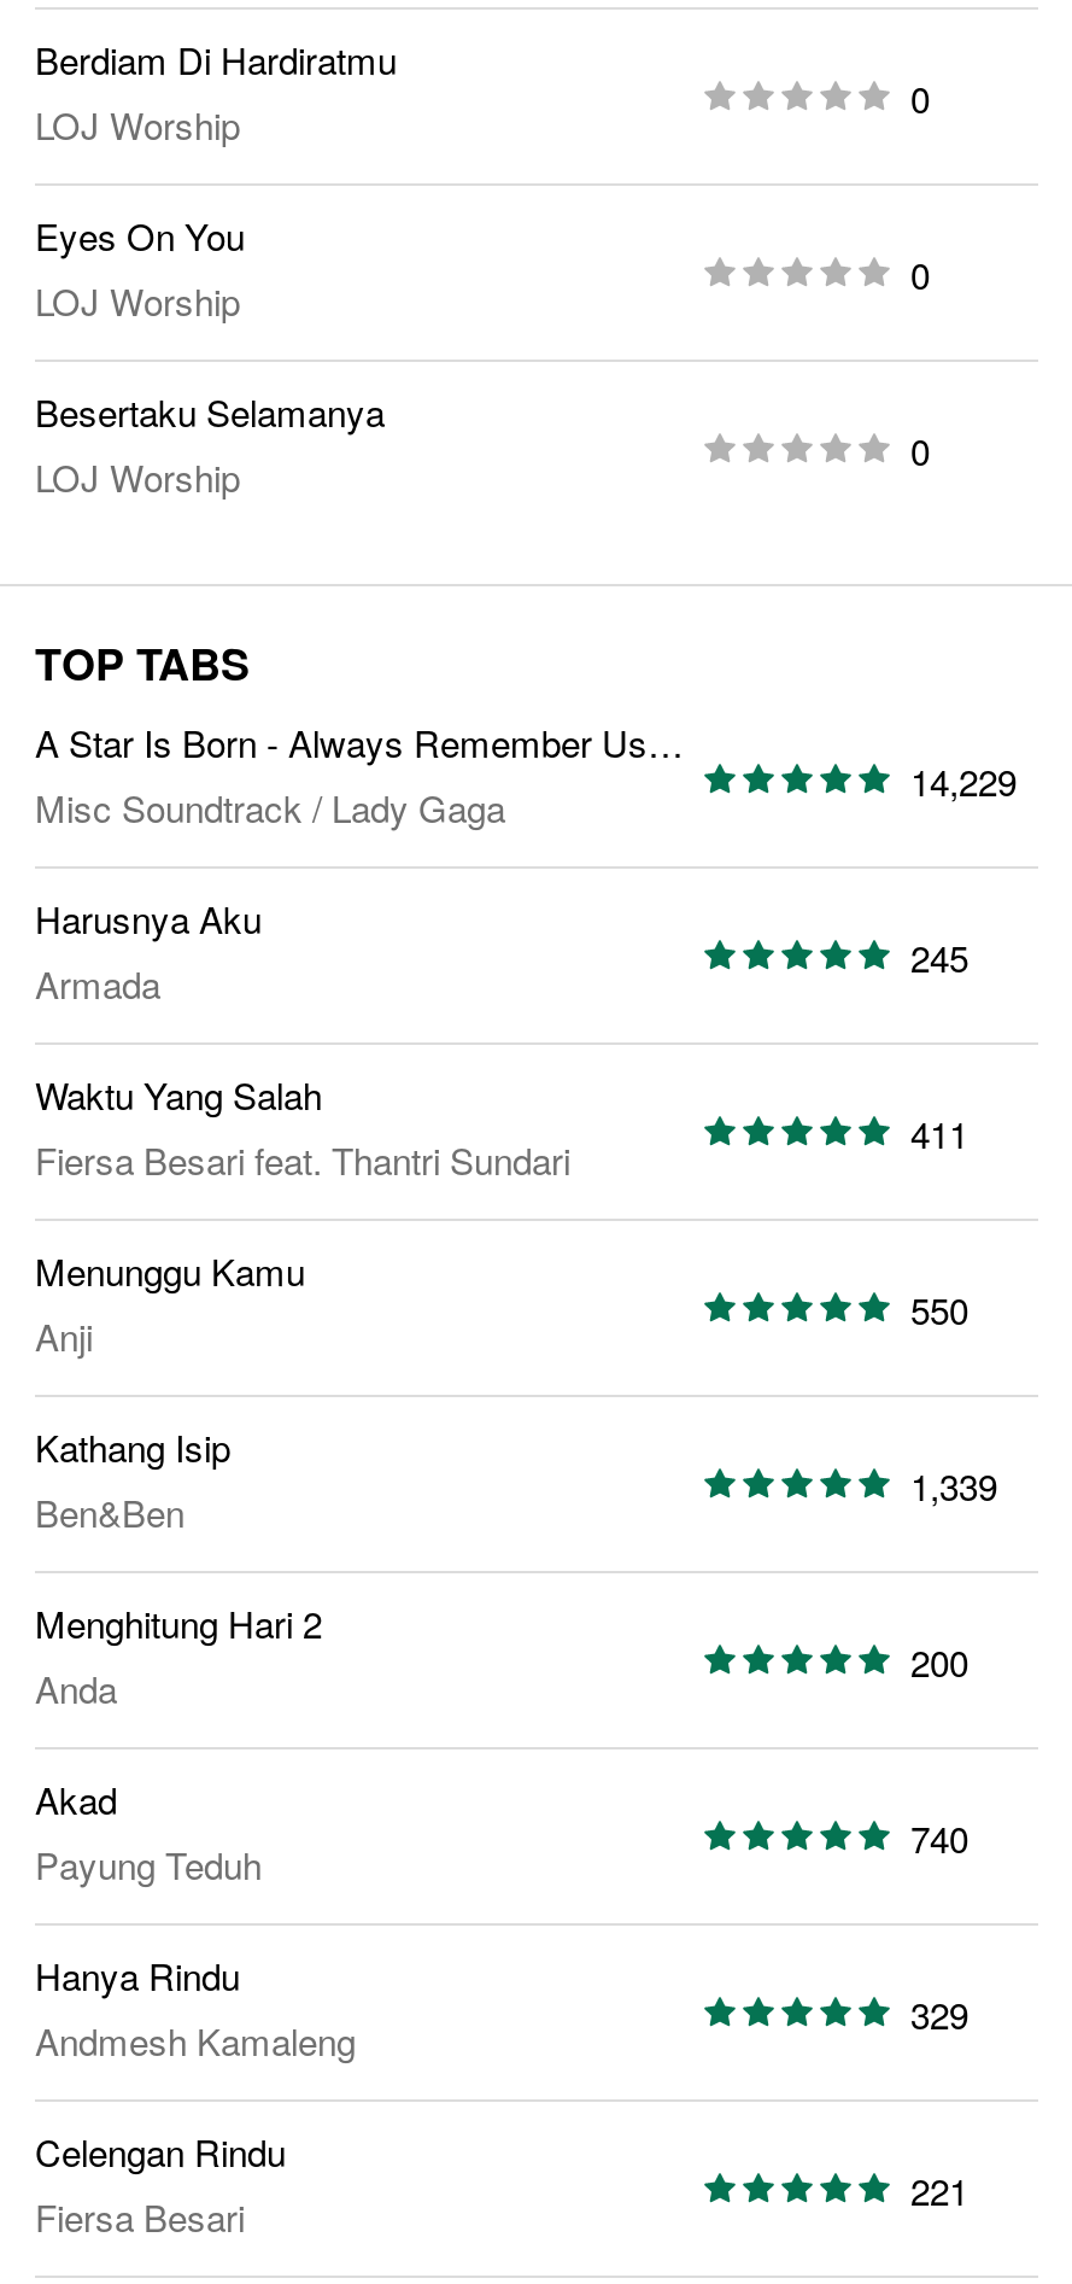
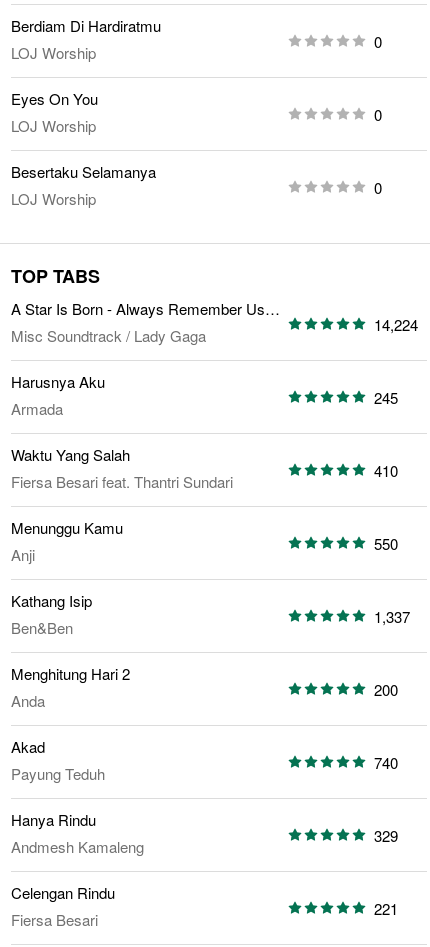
[910,755,1017,805] 14,229 -> [374,314,418,335] 14,224
[910,1107,968,1158] 411 -> [374,460,398,481] 410
[910,1459,997,1510] 1,339 -> [374,606,410,627] 1,337

